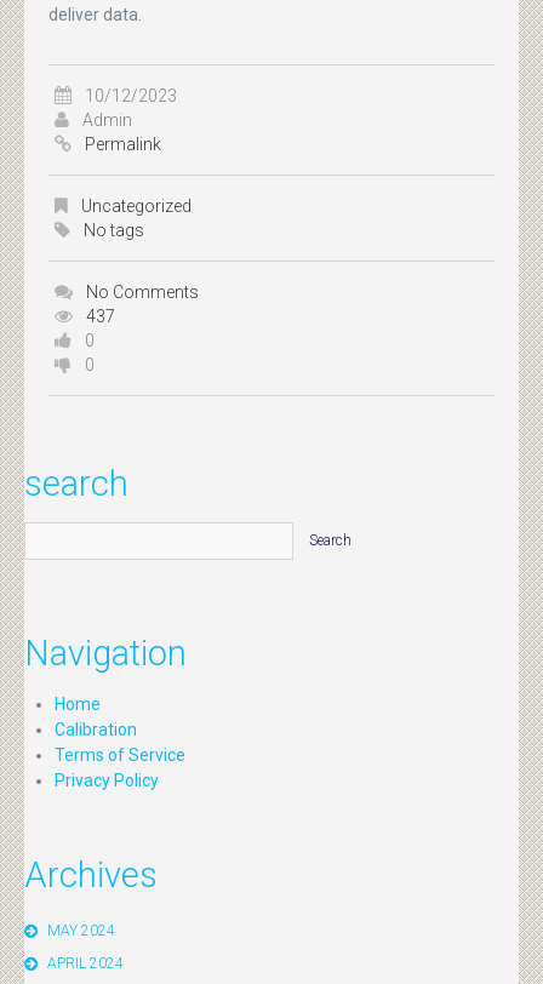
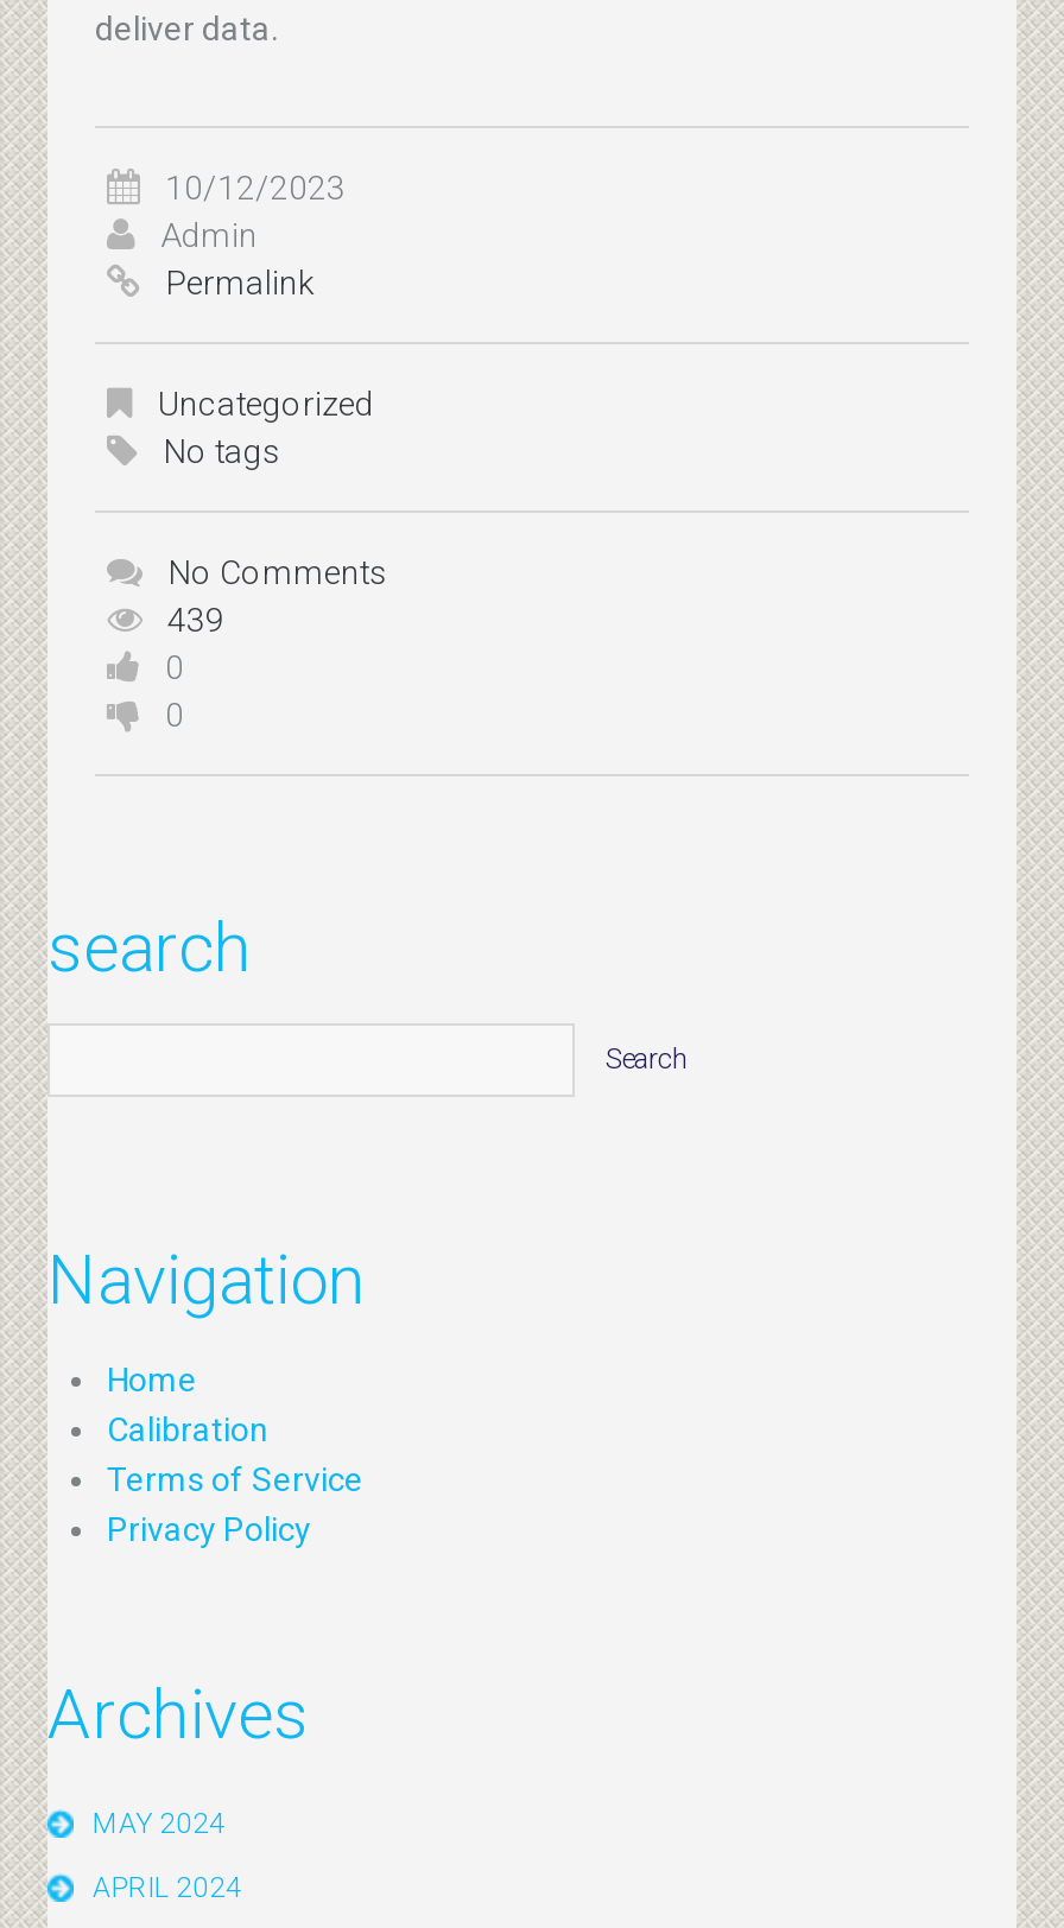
[82,307,115,326] 437 -> [160,601,224,639] 439

